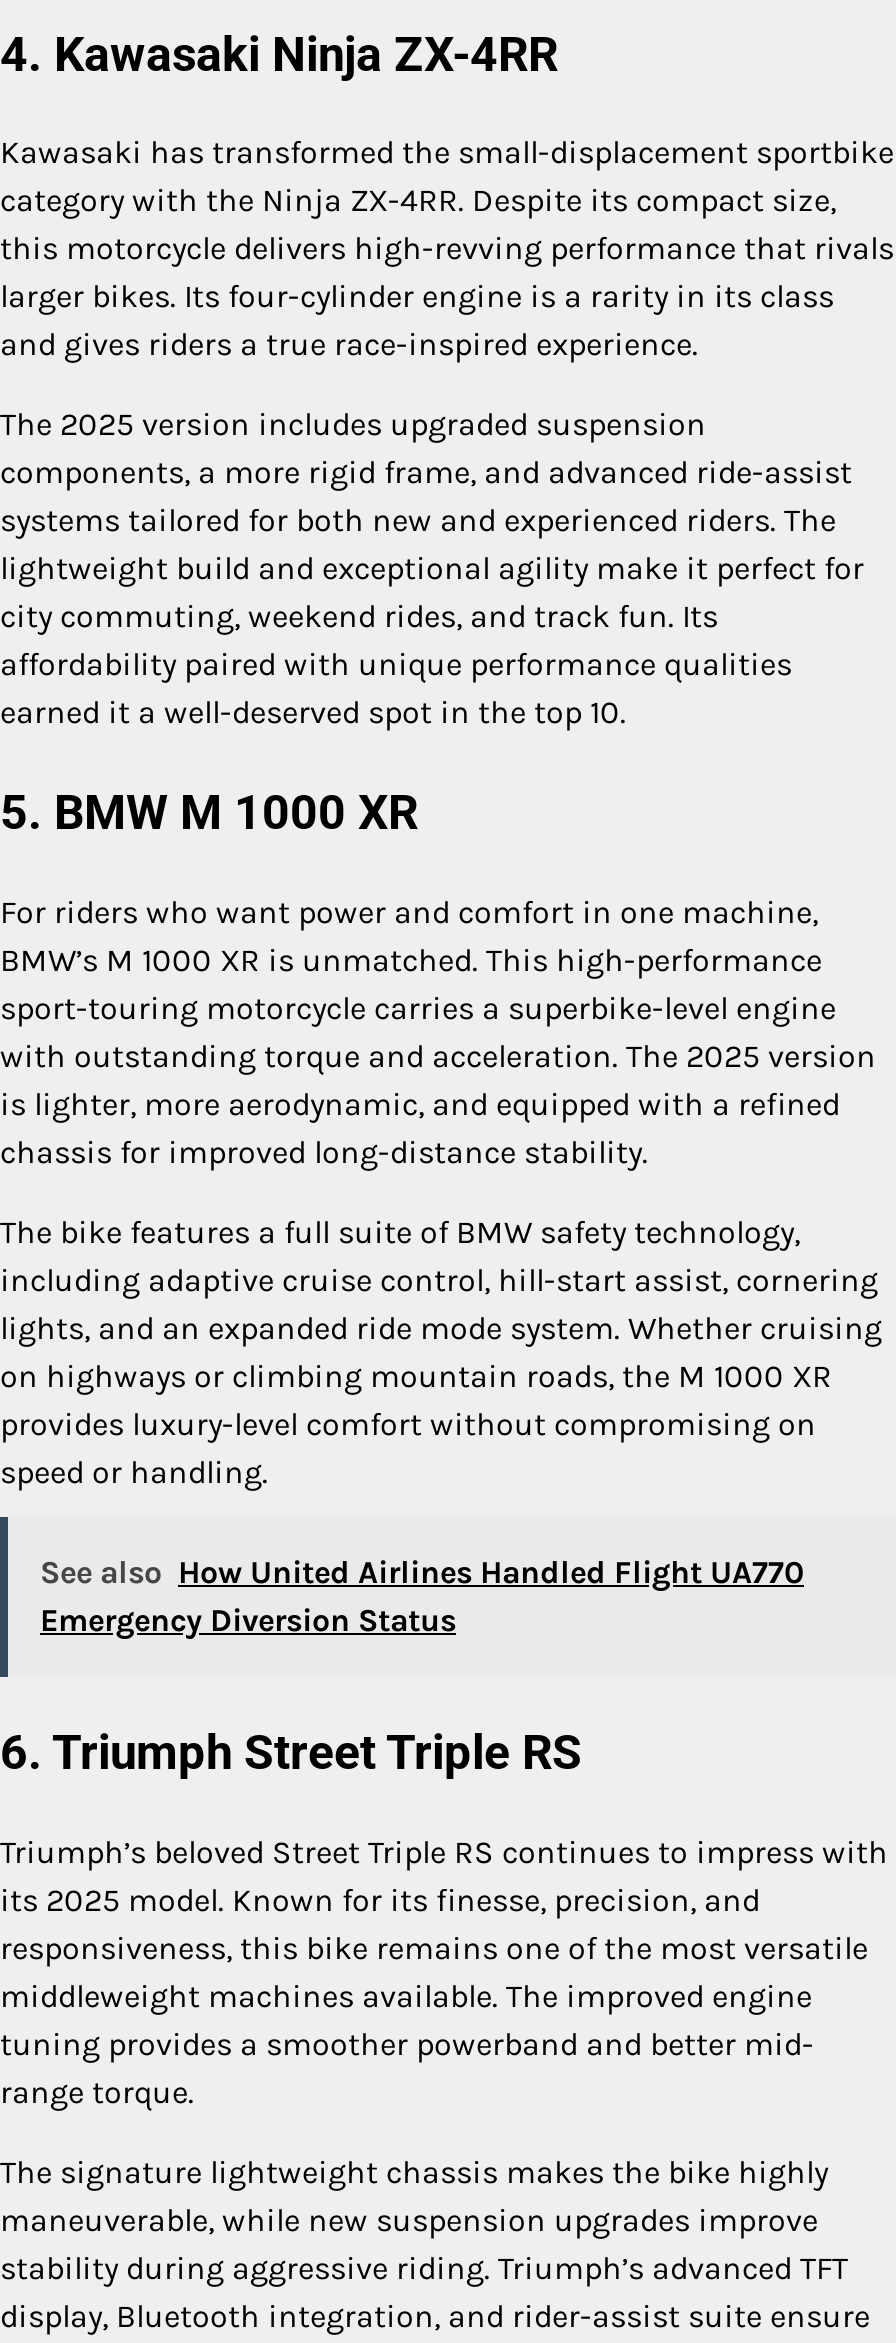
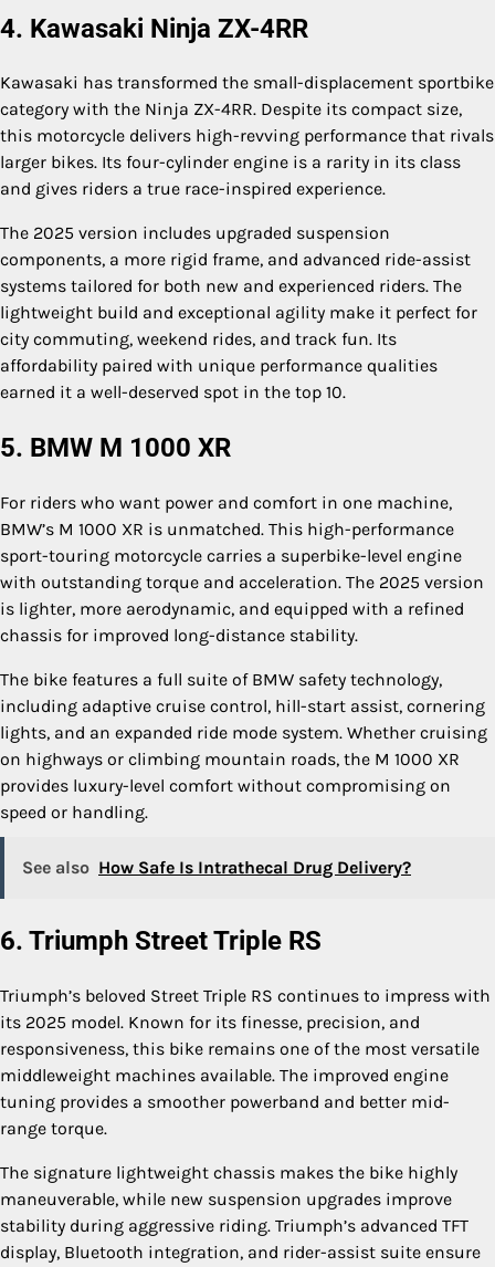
[40,1553,804,1639] See also How United Airlines Handled Flight UA770 | Emergency Diversion Status -> [22,857,411,878] See also How Safe Is Intrathecal Drug Delivery?

